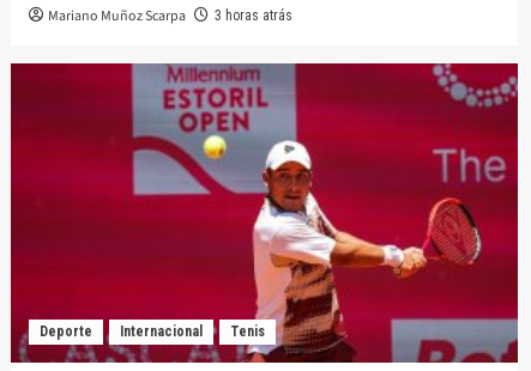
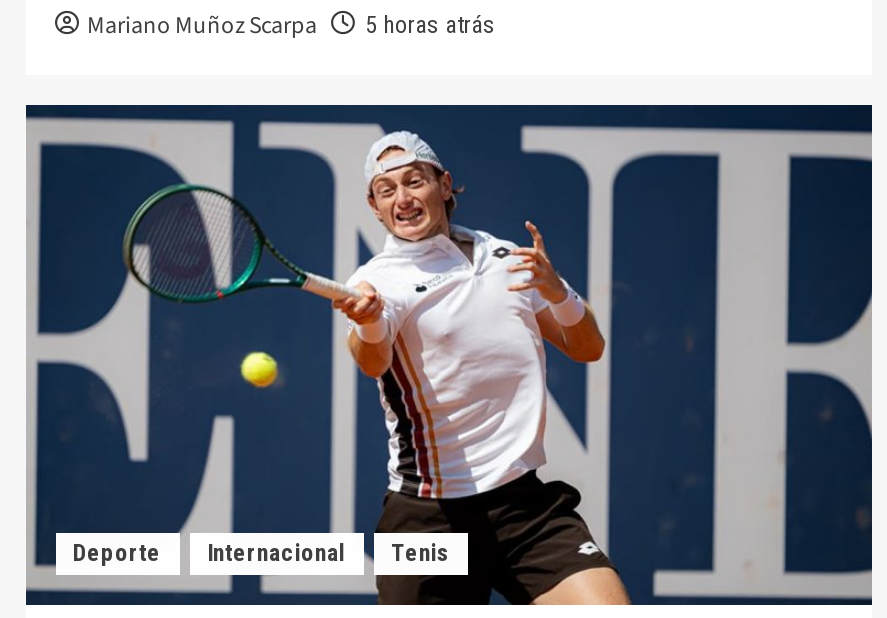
[47,6,292,26] Mariano Muñoz Scarpa 3 horas atrás -> [87,9,495,43] Mariano Muñoz Scarpa 5 horas atrás
[11,62,519,364] [image] -> [24,103,874,607] [image]

